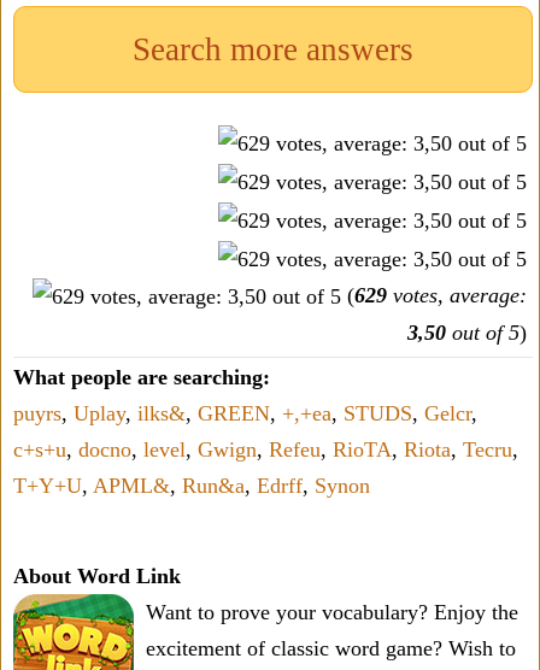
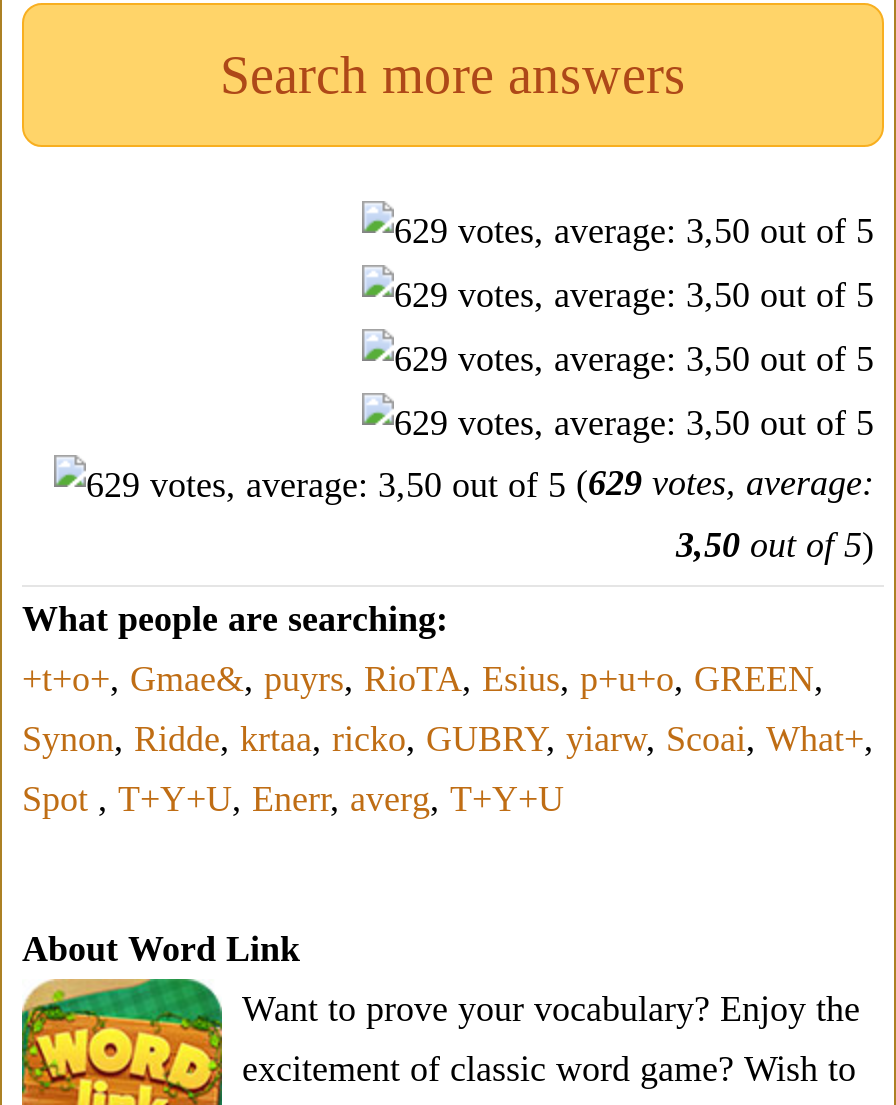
[13,402,477,426] puyrs, Uplay, ilks&, GREEN, +,+ea, STUDS, Gelcr, -> [22,660,824,700] +t+o+, Gmae&, puyrs, RioTA, Esius, p+u+o, GREEN,
[13,438,518,462] c+s+u, docno, level, Gwign, Refeu, RioTA, Riota, Tecru, -> [22,720,874,760] Synon, Ridde, krtaa, ricko, GUBRY, yiarw, Scoai, What+,
[13,474,370,498] T+Y+U, APML&, Run&a, Edrff, Synon -> [22,780,564,820] Spot, T+Y+U, Enerr, averg, T+Y+U

